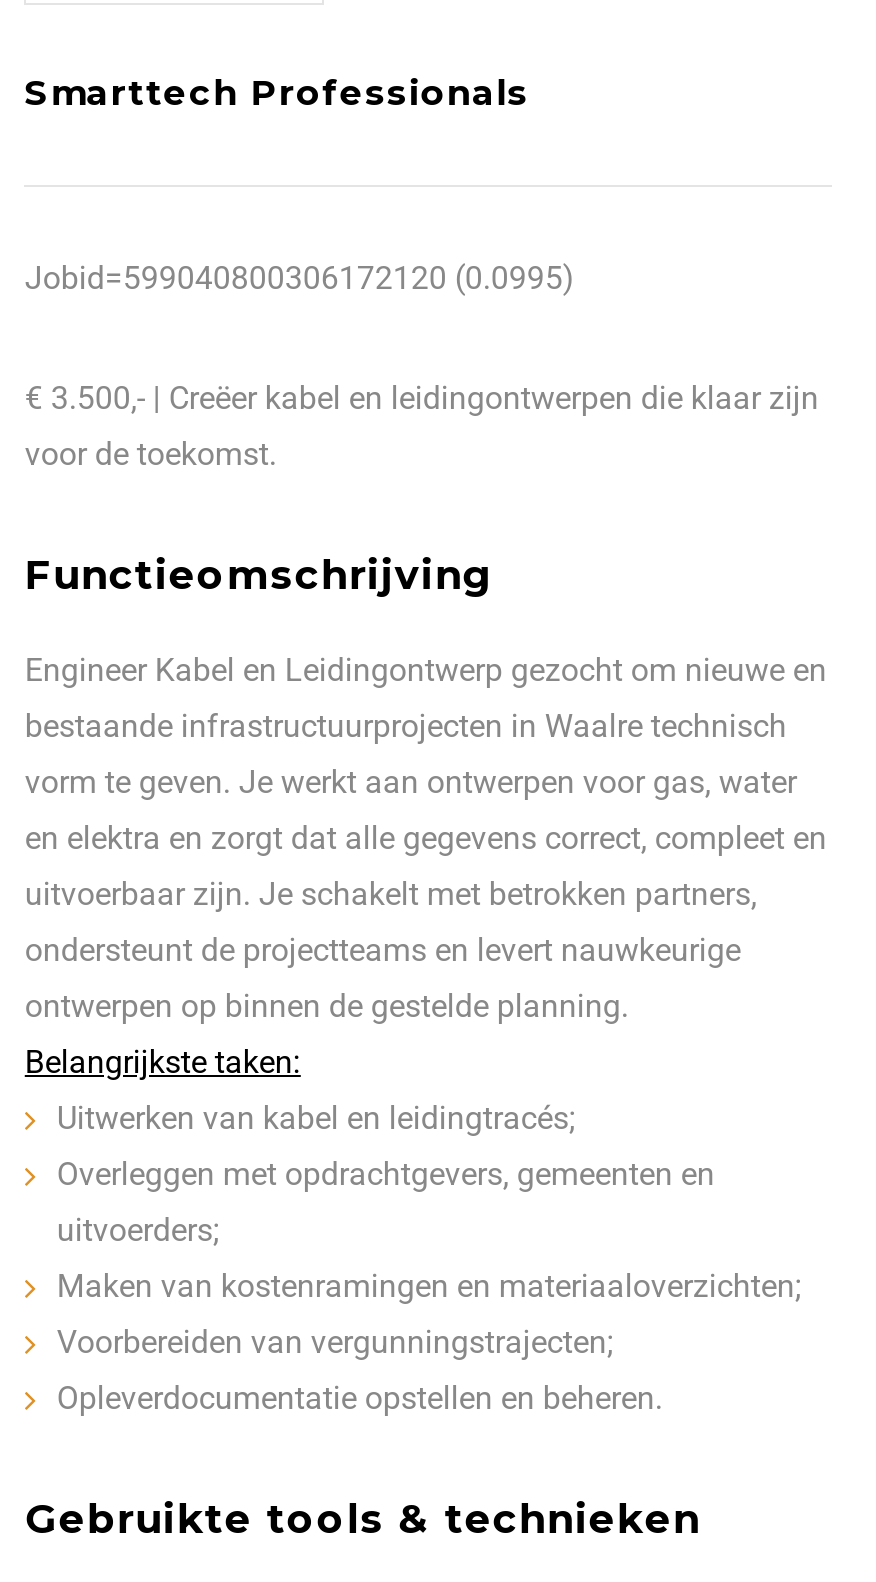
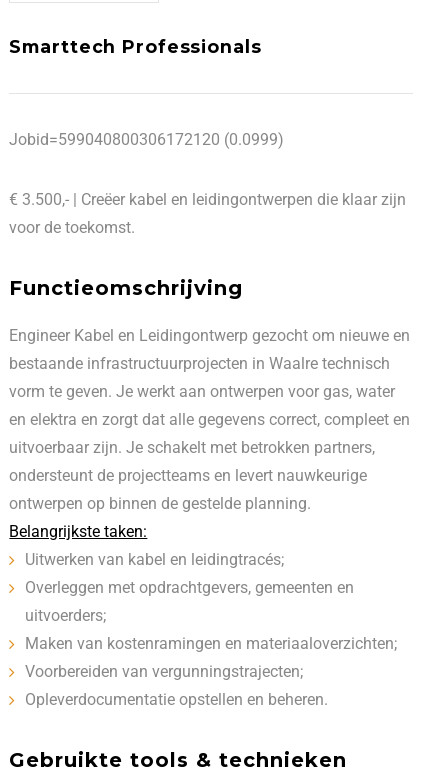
[25,259,575,297] Jobid=599040800306172120 (0.0995) -> [9,130,284,149] Jobid=599040800306172120 (0.0999)

